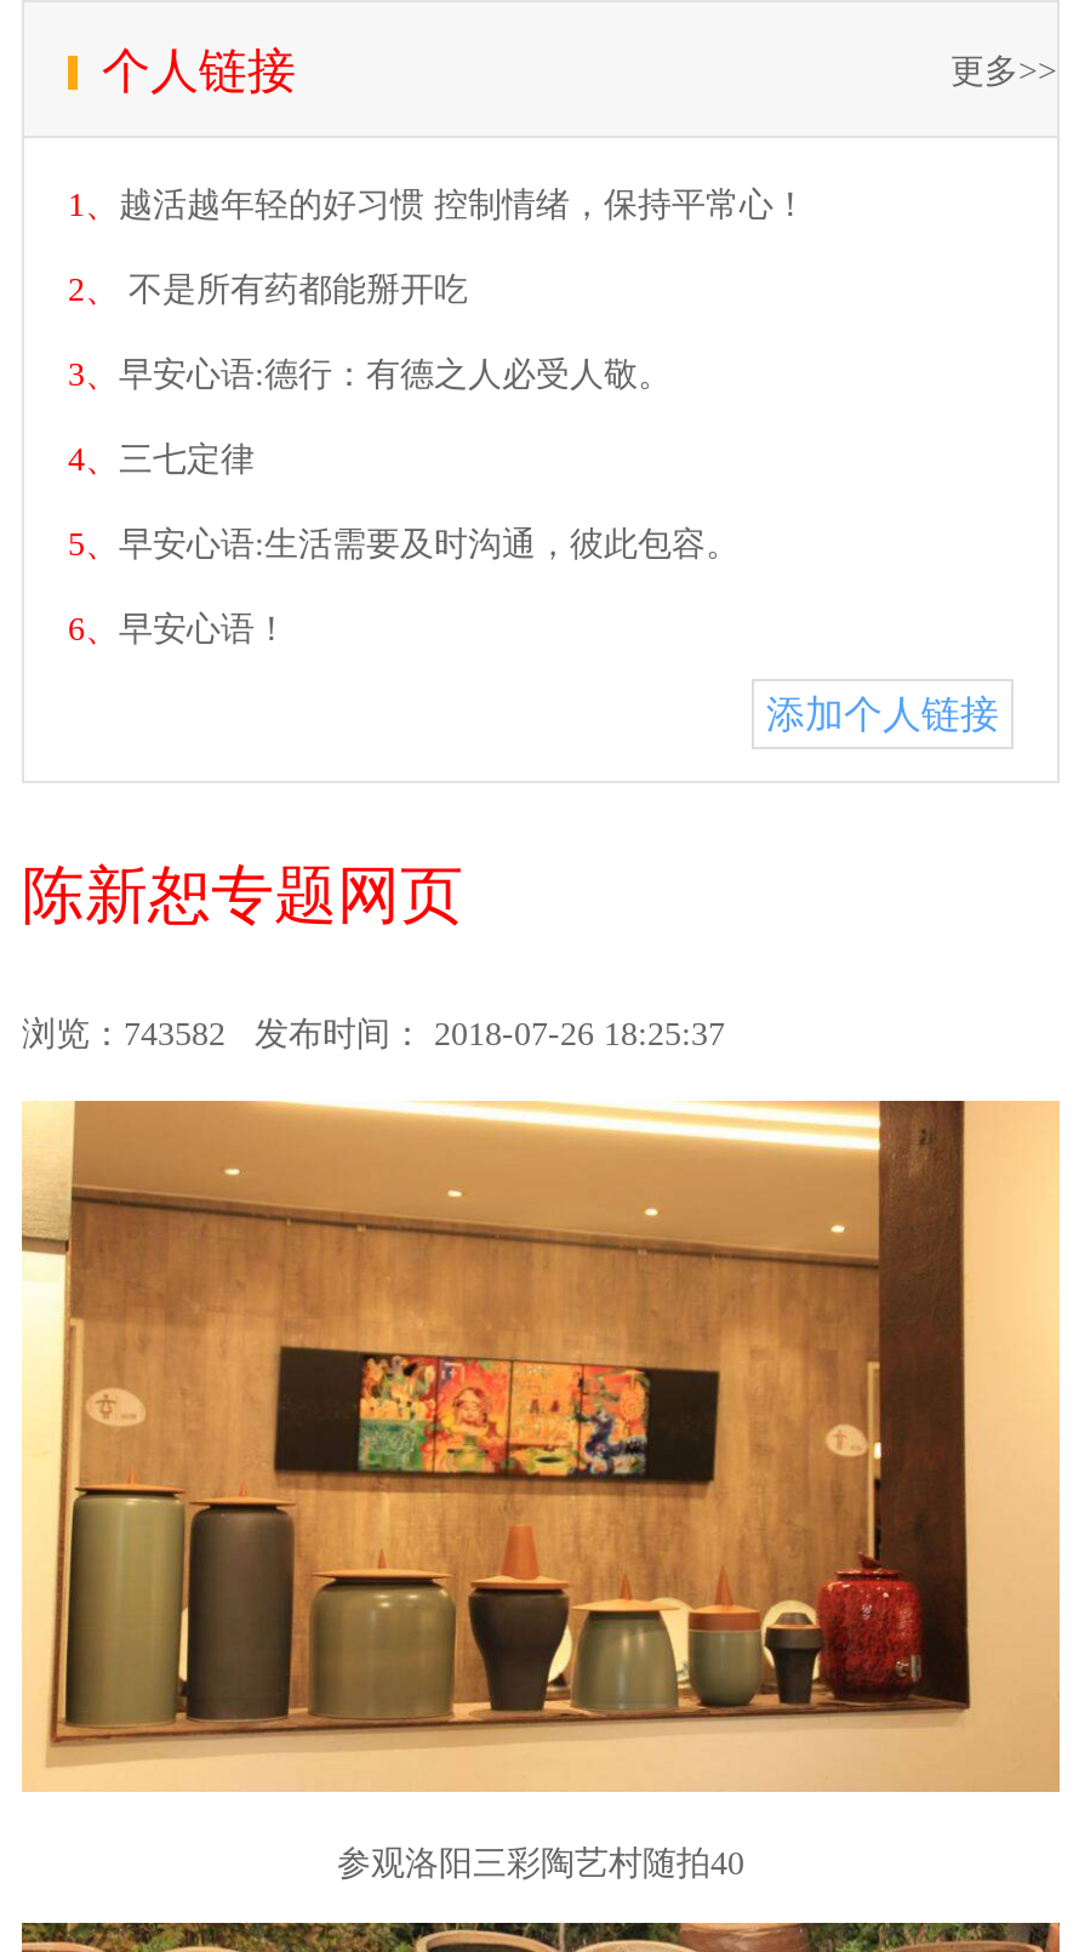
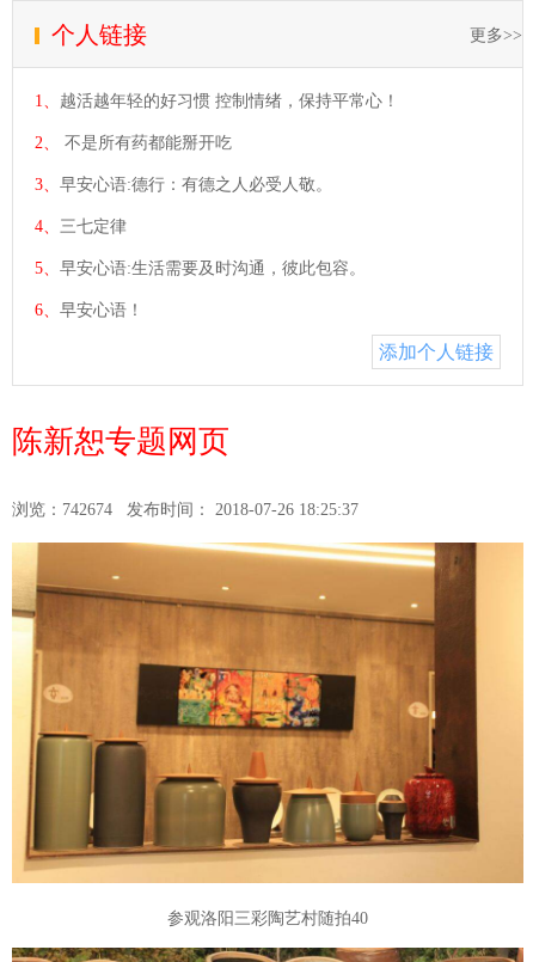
[22,1016,725,1052] 浏览：743582发布时间： 2018-07-26 18:25:37 -> [12,501,359,519] 浏览：742674发布时间： 2018-07-26 18:25:37

